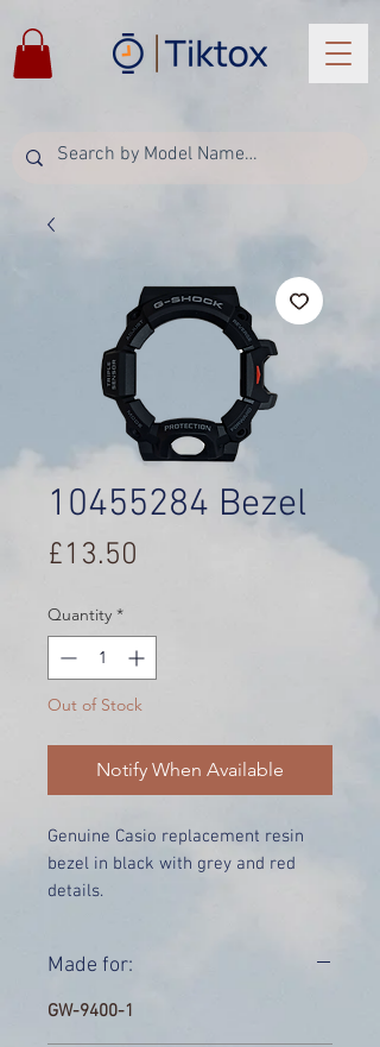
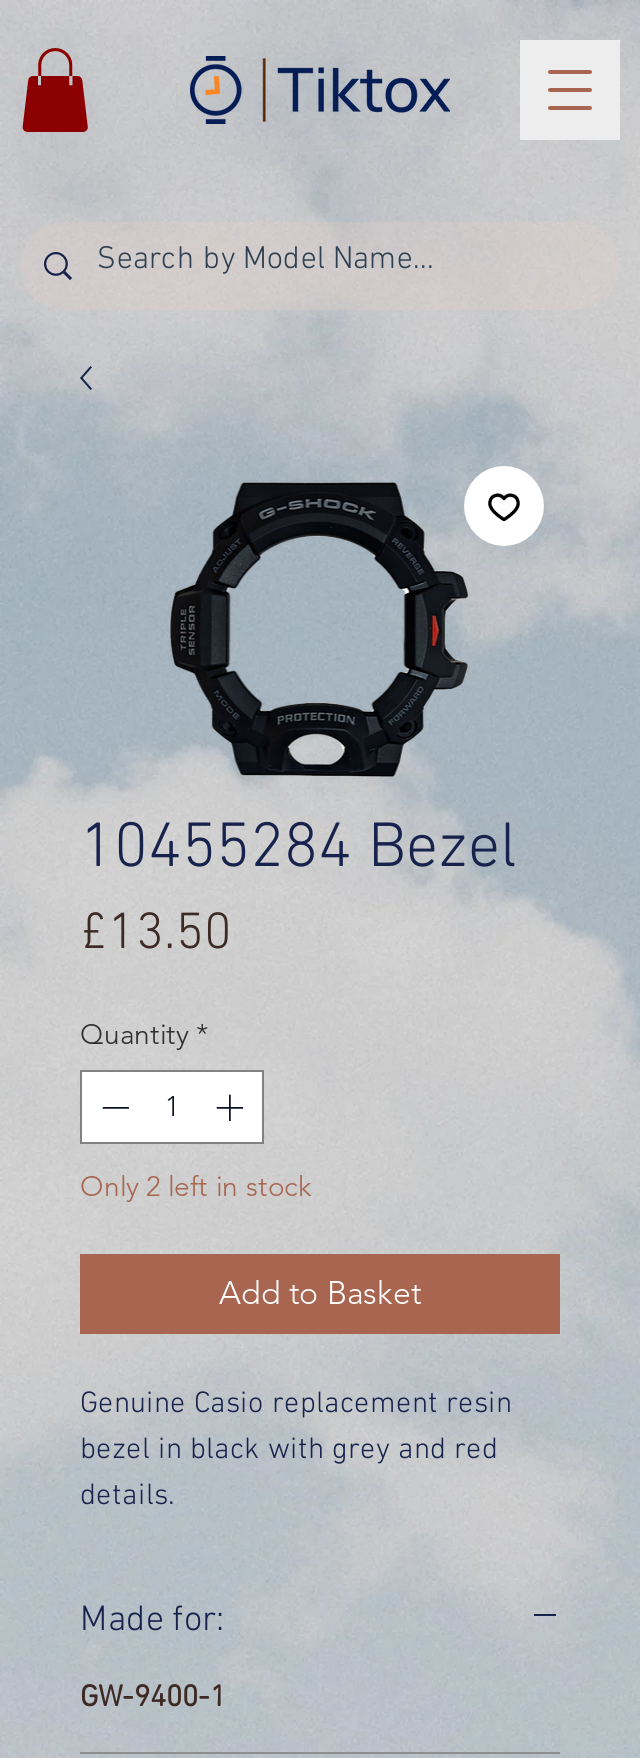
[47,694,142,715] Out of Stock -> [80,1168,312,1204] Only 2 left in stock
[96,758,284,781] Notify When Available -> [219,1274,421,1312] Add to Basket

